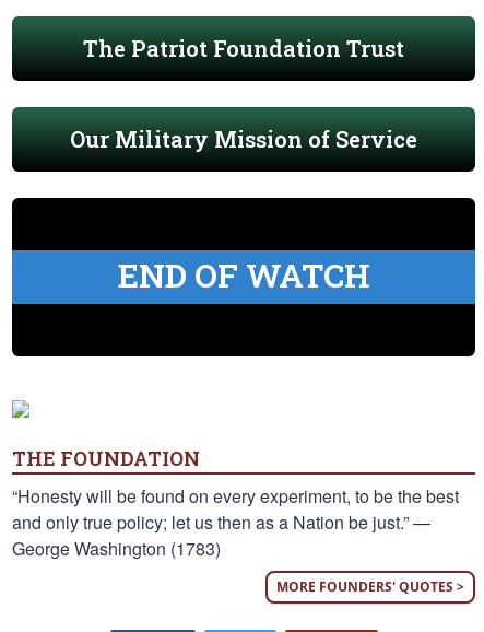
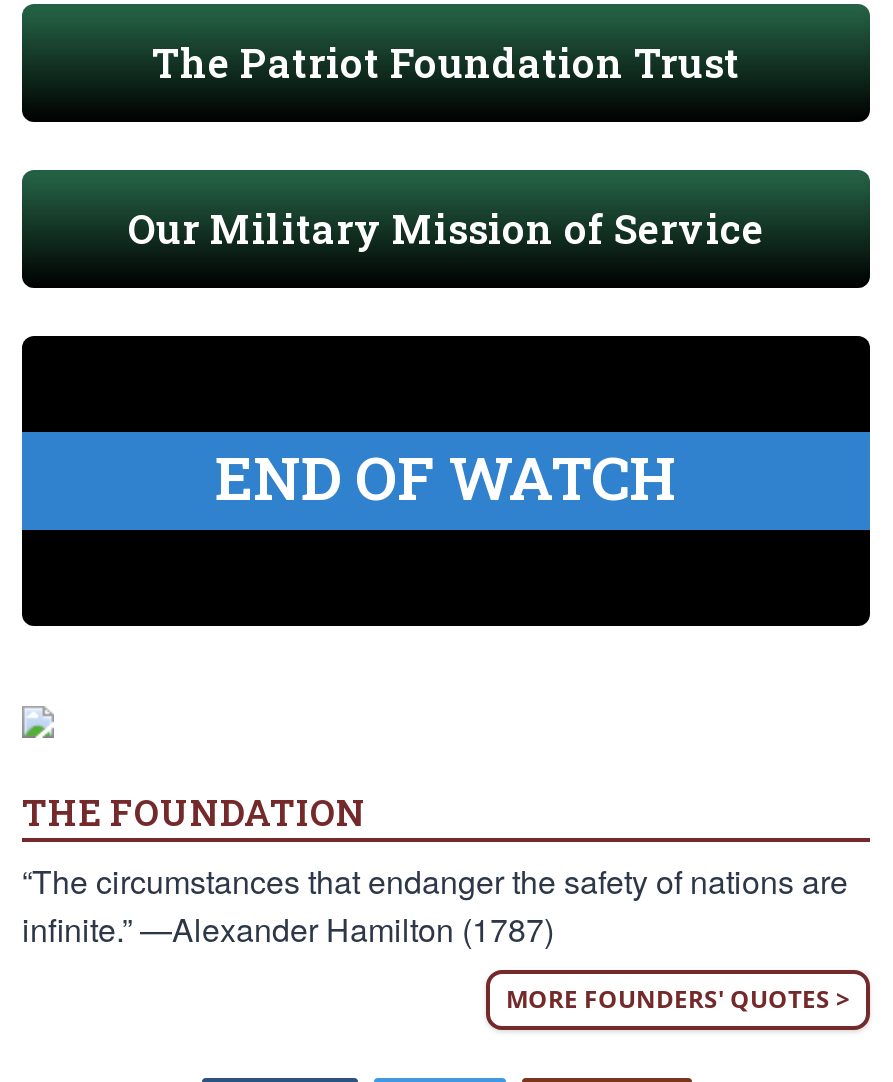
[12,483,459,561] “Honesty will be found on every experiment, to be the best | and only true policy; let us then as a Nation be just.” — | George Washington (1783) -> [22,858,848,952] “The circumstances that endanger the safety of nations are | infinite.” —Alexander Hamilton (1787)

